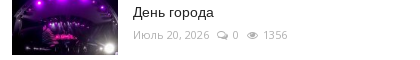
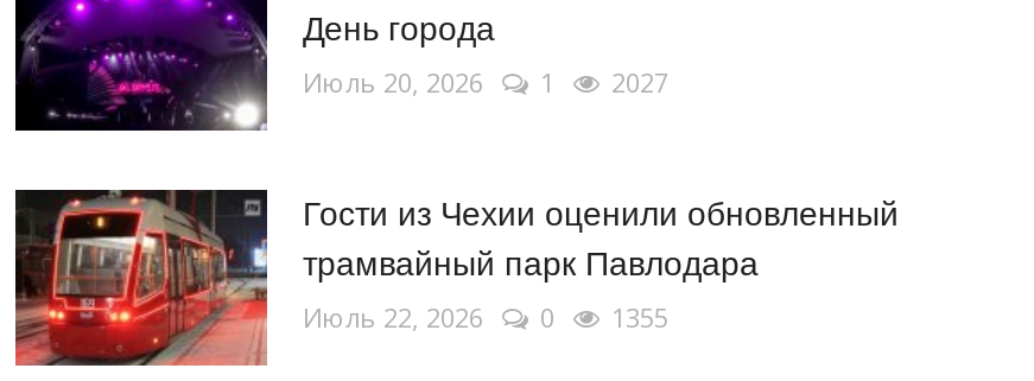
[263,27,287,42] 1356 -> [611,299,668,334] 1355
none -> [13,64,899,368] [image] | 1 | 2027 | Гости из Чехии оценили обновленный | трамвайный парк Павлодара | Июль 22, 2026

